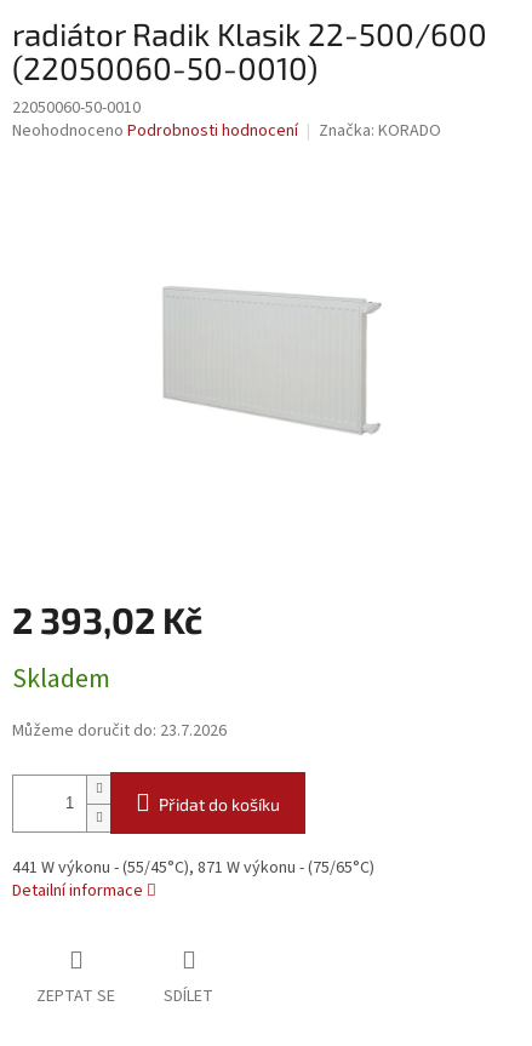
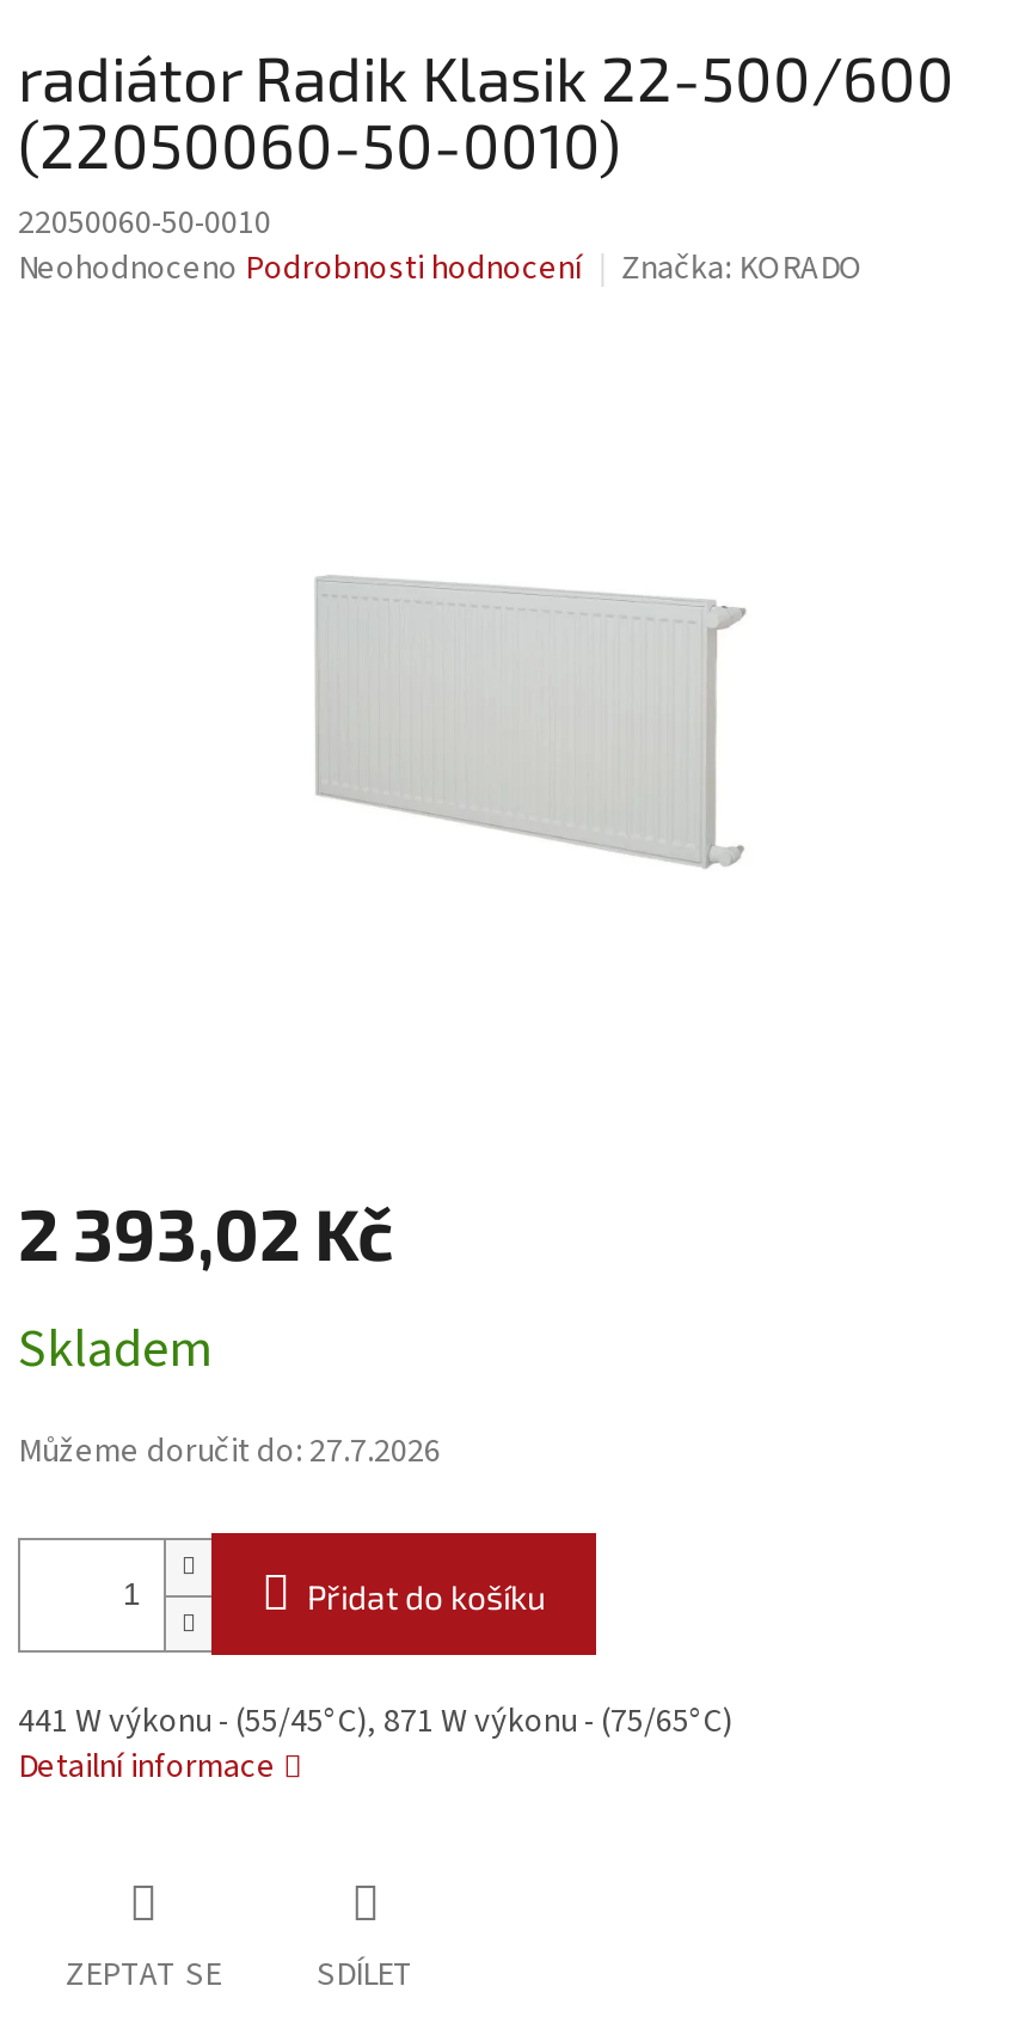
[12,719,227,743] Můžeme doručit do: 23.7.2026 -> [18,1429,441,1477] Můžeme doručit do: 27.7.2026

